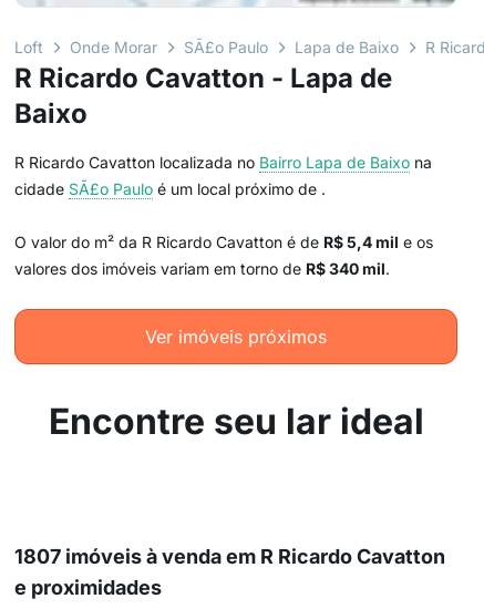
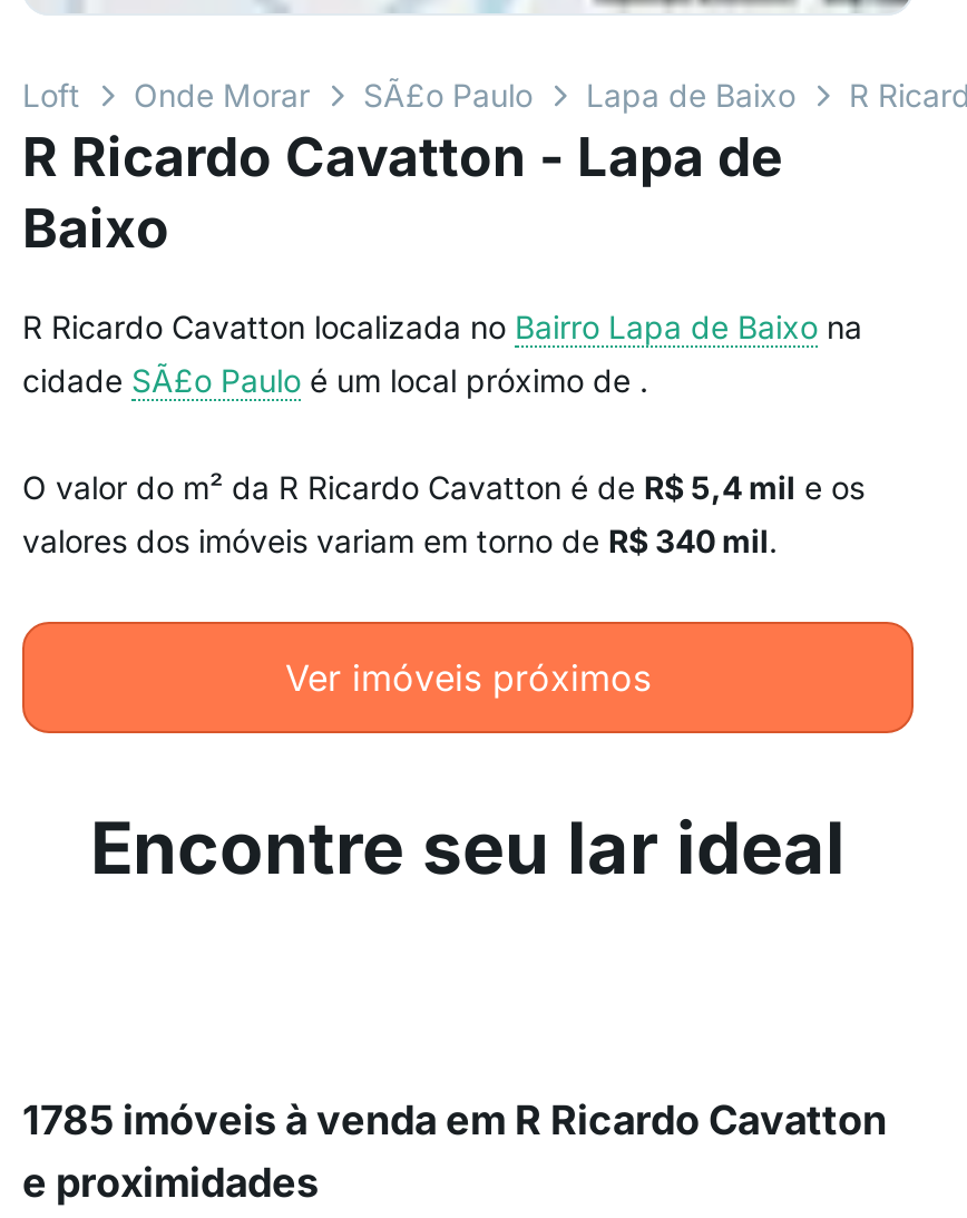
[14,545,445,568] 1807 imóveis à venda em R Ricardo Cavatton -> [22,1097,887,1143] 1785 imóveis à venda em R Ricardo Cavatton

